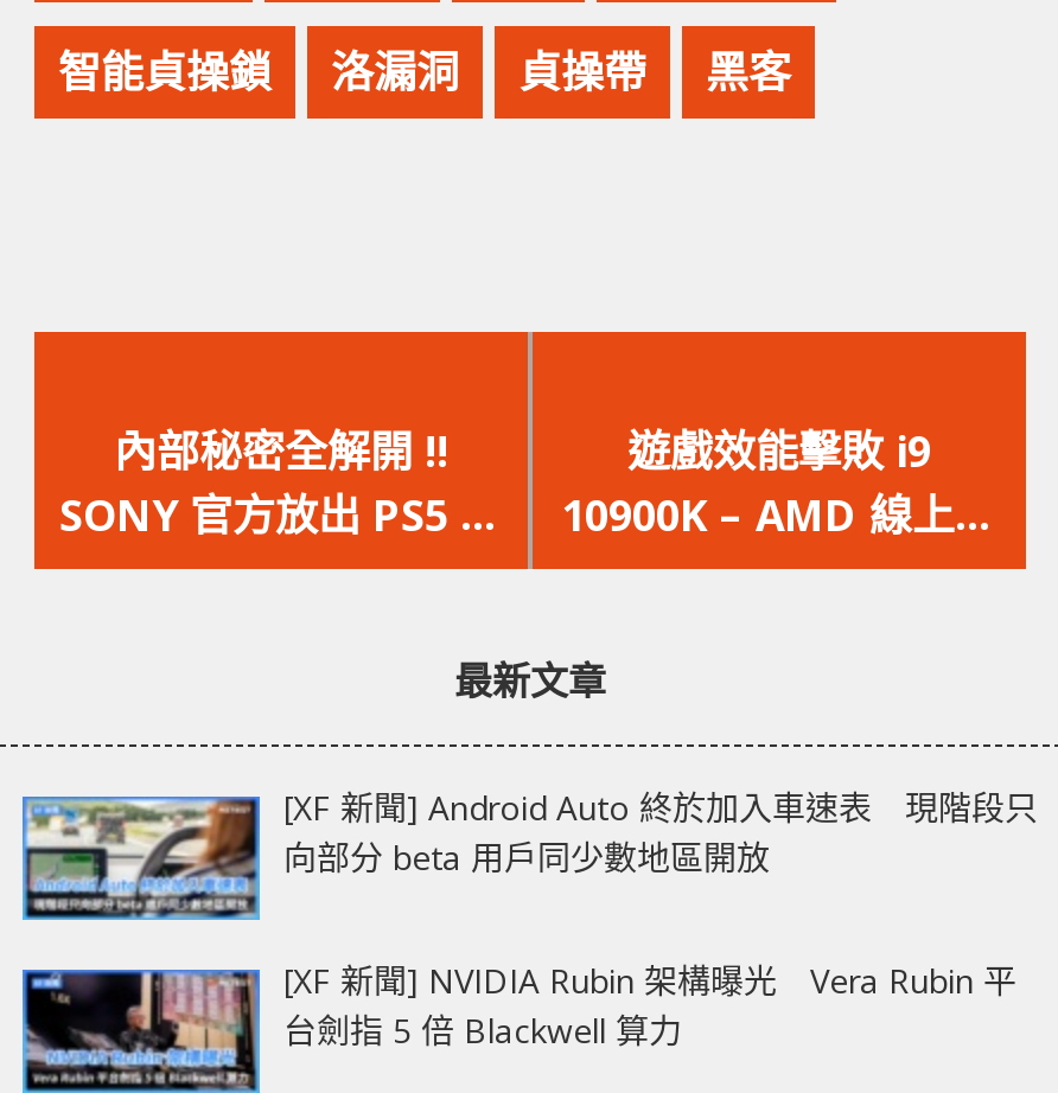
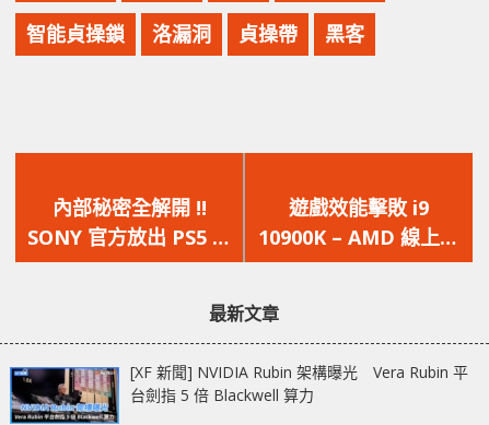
[23,783,1038,918] [image] | [XF 新聞] Android Auto 終於加入車速表 現階段只 | 向部分 beta 用戶同少數地區開放 -> none

